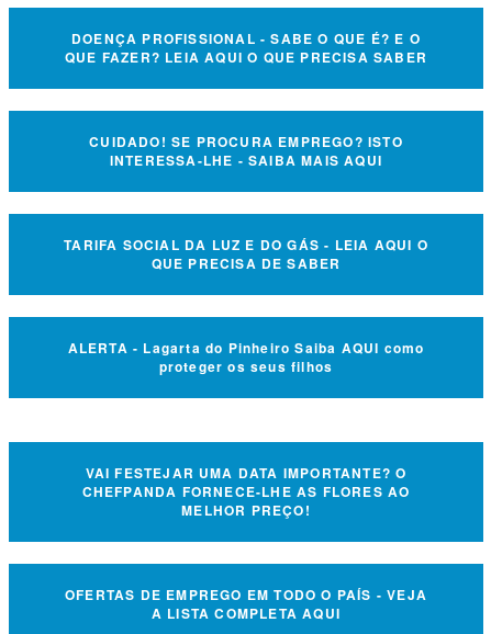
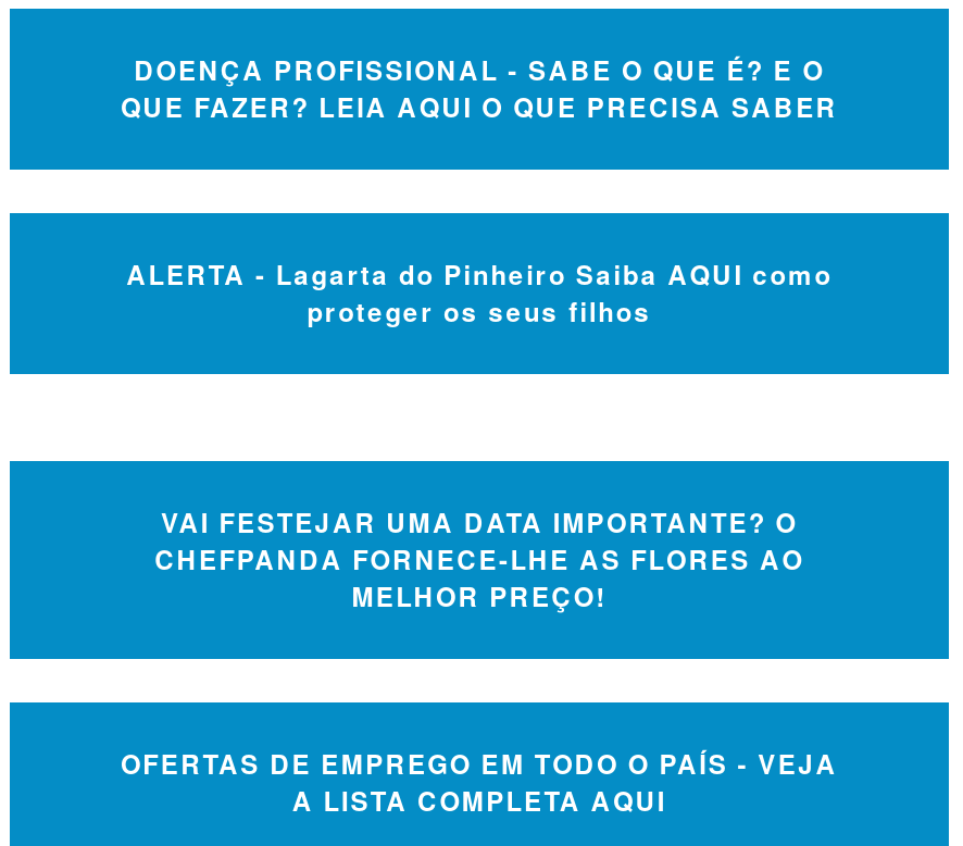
[89,132,403,170] CUIDADO! SE PROCURA EMPREGO? ISTO | INTERESSA-LHE - SAIBA MAIS AQUI -> none
[64,235,428,273] TARIFA SOCIAL DA LUZ E DO GÁS - LEIA AQUI O | QUE PRECISA DE SABER -> none

